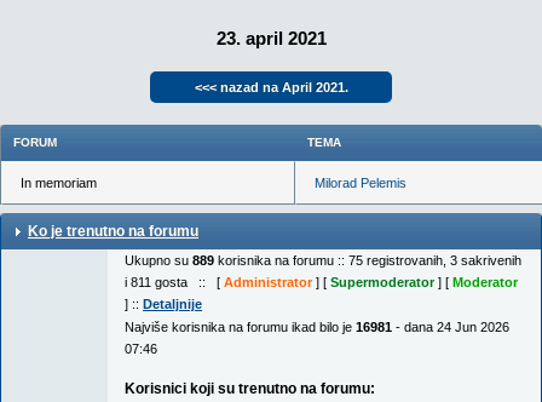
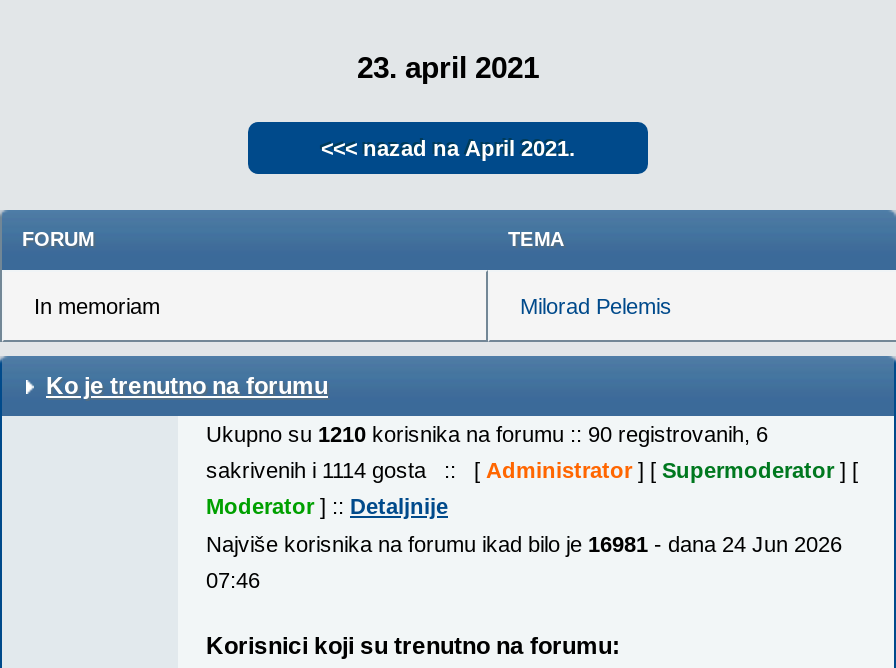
[125,253,521,268] Ukupno su 889 korisnika na forumu :: 75 registrovanih, 3 sakrivenih -> [206,422,768,446] Ukupno su 1210 korisnika na forumu :: 90 registrovanih, 6
[125,275,518,289] i 811 gosta :: [Administrator] [Supermoderator] [Moderator -> [206,458,858,482] sakrivenih i 1114 gosta :: [Administrator] [Supermoderator] [
[125,297,202,311] ] :: Detaljnije -> [206,494,448,518] Moderator] :: Detaljnije

